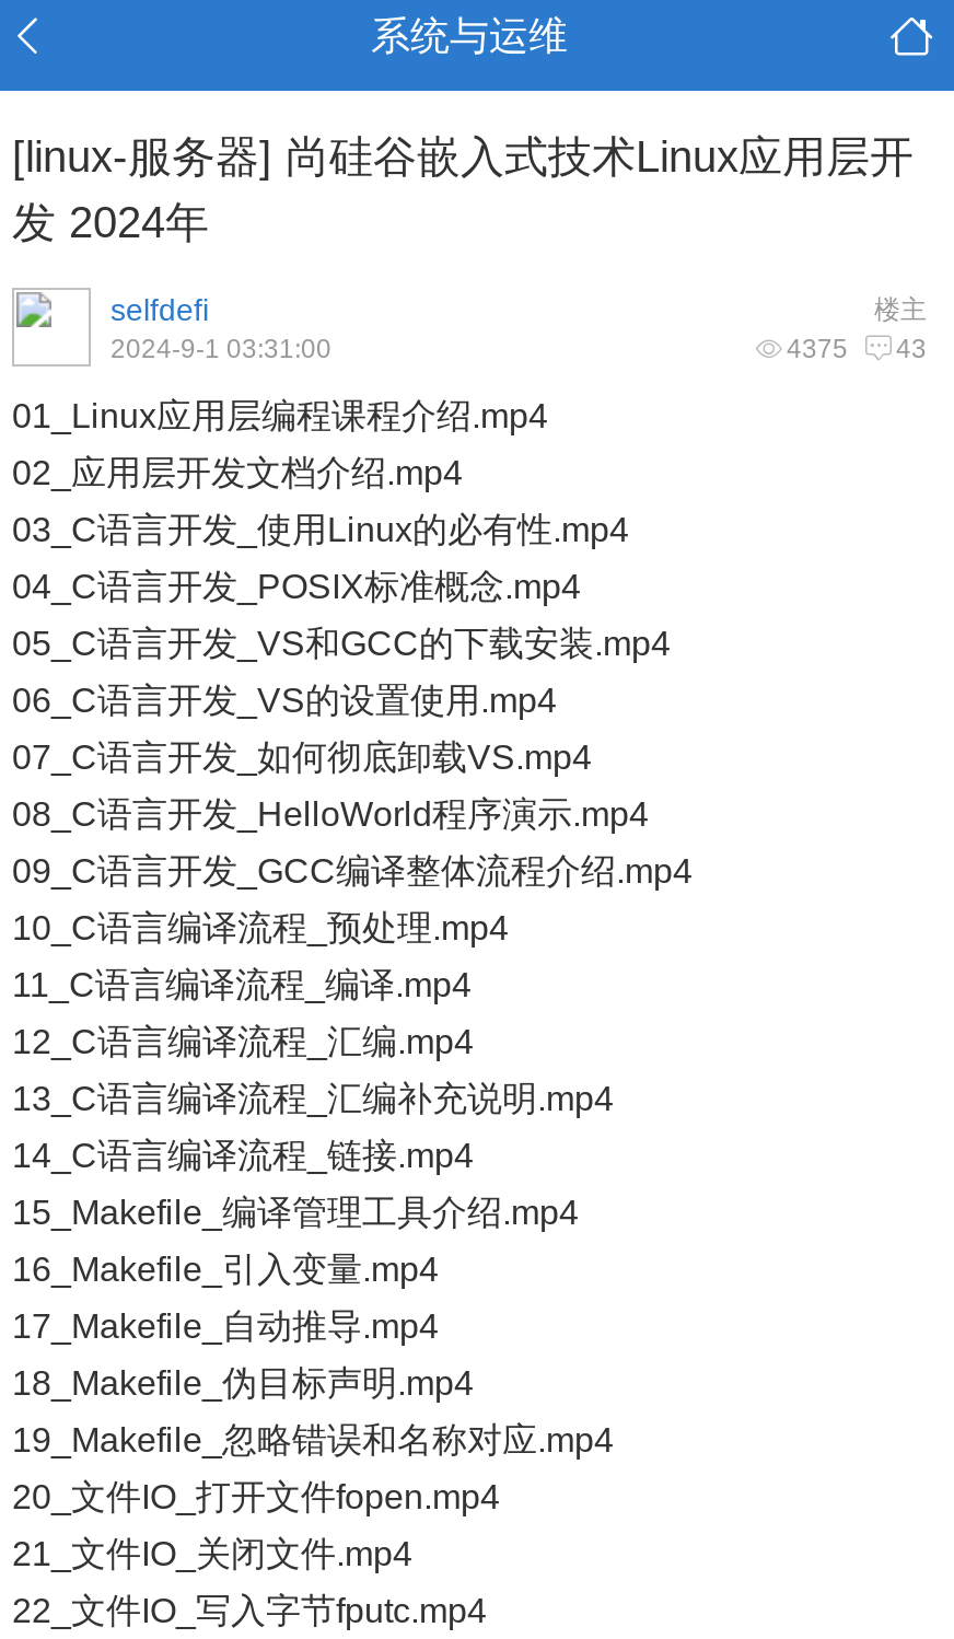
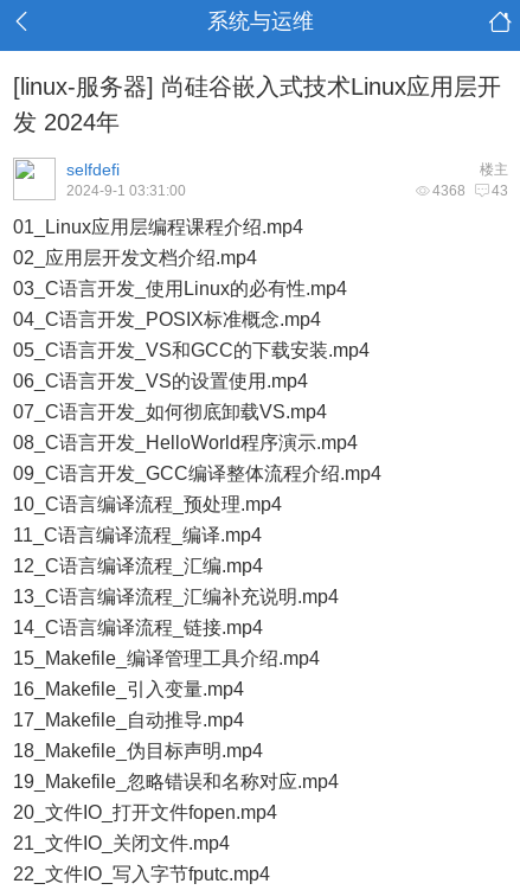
[787,334,927,364] 4375 43 -> [432,183,508,199] 4368 43

